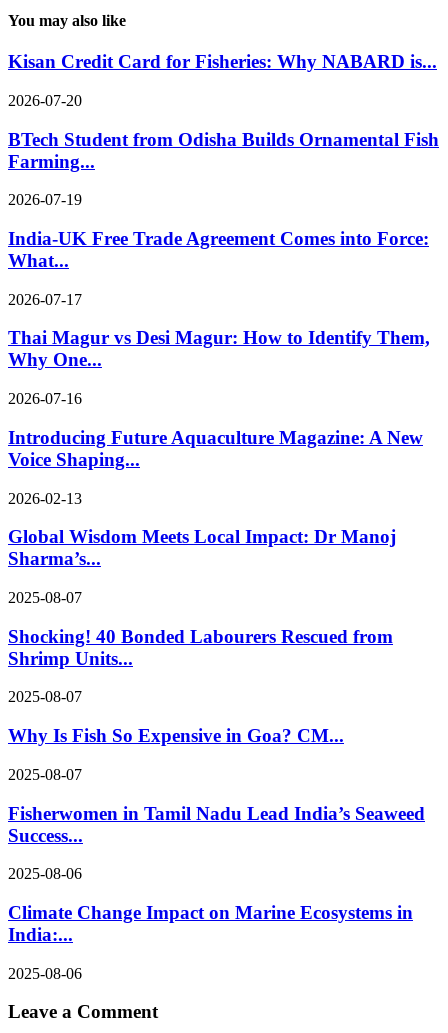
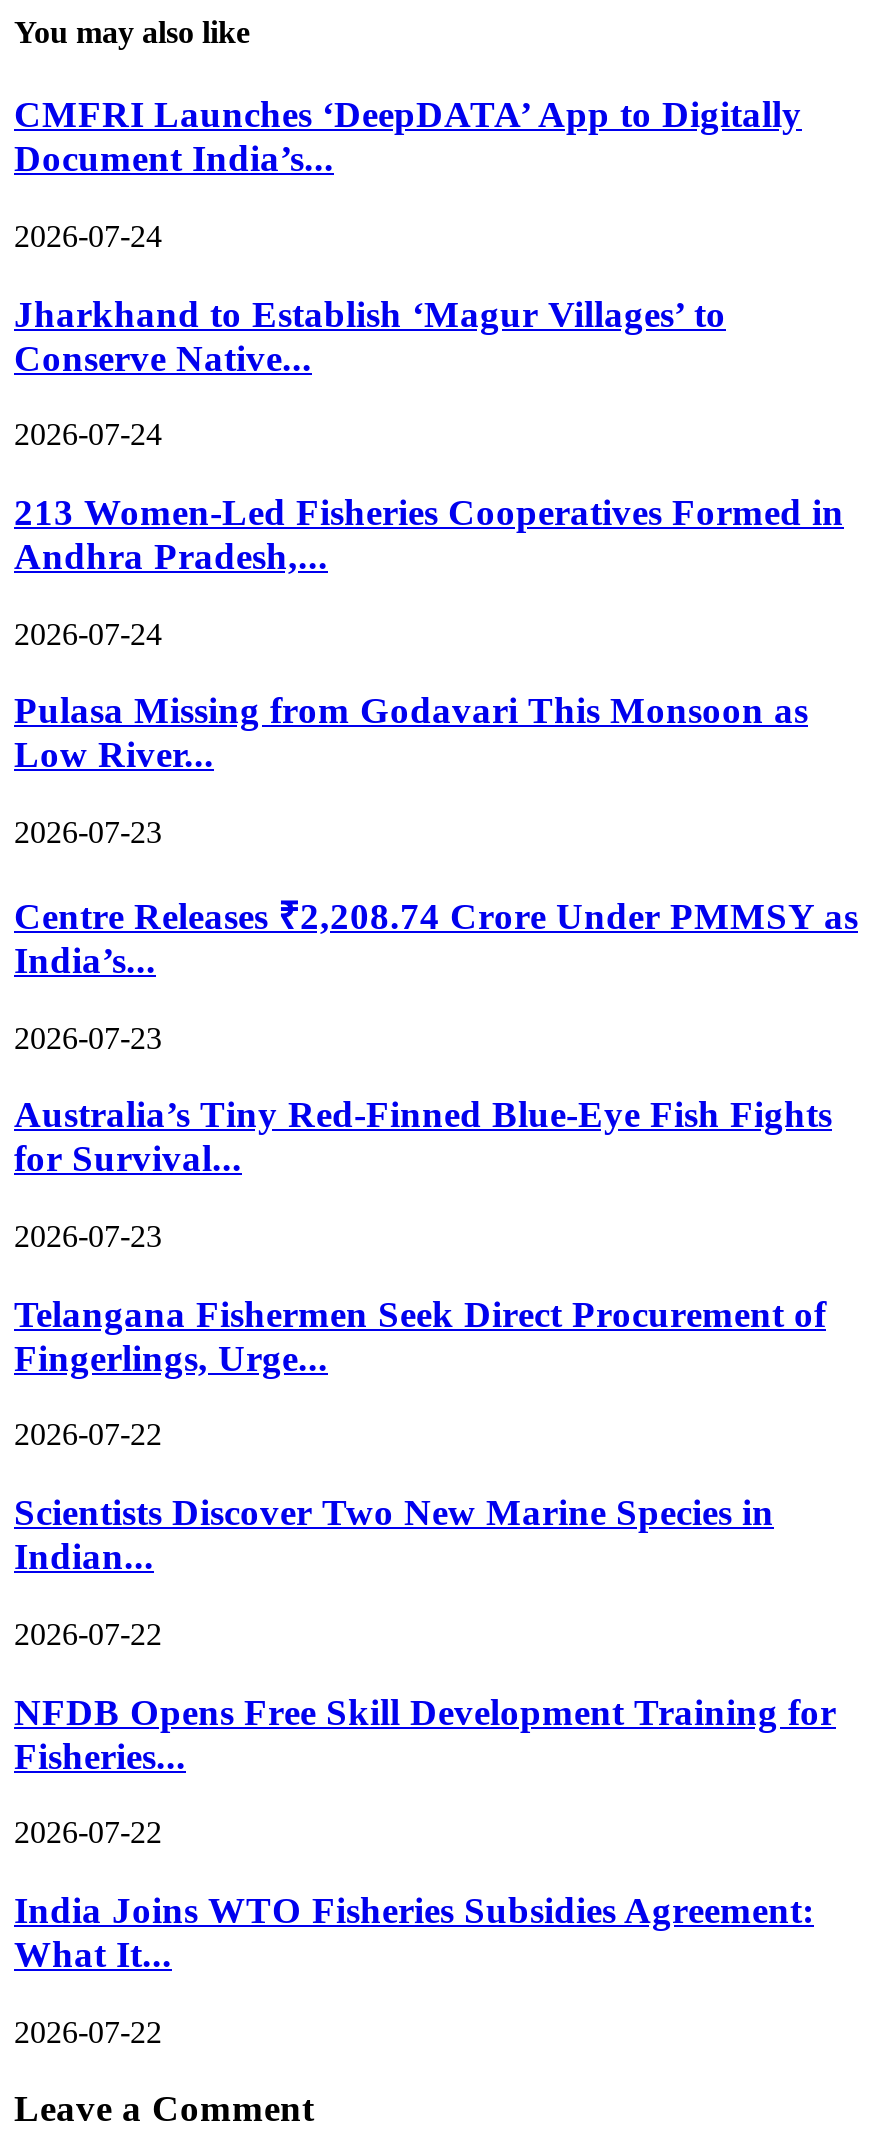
[8,51,437,72] Kisan Credit Card for Fisheries: Why NABARD is... -> [14,93,802,179] CMFRI Launches ‘DeepDATA’ App to Digitally | Document India’s...
[8,92,82,109] 2026-07-20 -> [14,219,162,253] 2026-07-24
[8,128,439,171] BTech Student from Odisha Builds Ornamental Fish | Farming... -> [14,292,726,378] Jharkhand to Establish ‘Magur Villages’ to | Conserve Native...
[8,191,82,208] 2026-07-19 -> [14,418,162,452] 2026-07-24
[8,228,429,271] India-UK Free Trade Agreement Comes into Force: | What... -> [14,491,844,577] 213 Women-Led Fisheries Cooperatives Formed in | Andhra Pradesh,...
[8,291,82,308] 2026-07-17 -> [14,616,162,650] 2026-07-24
[8,327,430,370] Thai Magur vs Desi Magur: How to Identify Them, | Why One... -> [14,690,808,776] Pulasa Missing from Godavari This Monsoon as | Low River...
[8,390,82,407] 2026-07-16 -> [14,815,162,849] 2026-07-23
[8,427,423,470] Introducing Future Aquaculture Magazine: A New | Voice Shaping... -> [14,895,858,981] Centre Releases ₹2,208.74 Crore Under PMMSY as | India’s...
[8,490,82,507] 2026-02-13 -> [14,1020,162,1054] 2026-07-23
[8,526,396,569] Global Wisdom Meets Local Impact: Dr Manoj | Sharma’s... -> [14,1094,832,1180] Australia’s Tiny Red-Finned Blue-Eye Fish Fights | for Survival...
[8,589,82,606] 2025-08-07 -> [14,1219,162,1253] 2026-07-23
[8,626,393,669] Shocking! 40 Bonded Labourers Rescued from | Shrimp Units... -> [14,1292,826,1378] Telangana Fishermen Seek Direct Procurement of | Fingerlings, Urge...
[8,688,82,705] 2025-08-07 -> [14,1418,162,1452] 2026-07-22
[8,725,344,746] Why Is Fish So Expensive in Goa? CM... -> [14,1491,774,1577] Scientists Discover Two New Marine Species in | Indian...
[8,766,82,783] 2025-08-07 -> [14,1617,162,1651] 2026-07-22
[8,803,425,846] Fisherwomen in Tamil Nadu Lead India’s Seaweed | Success... -> [14,1690,836,1776] NFDB Opens Free Skill Development Training for | Fisheries...
[8,865,82,882] 2025-08-06 -> [14,1816,162,1850] 2026-07-22
[8,902,413,945] Climate Change Impact on Marine Ecosystems in | India:... -> [14,1889,814,1975] India Joins WTO Fisheries Subsidies Agreement: | What It...
[8,965,82,982] 2025-08-06 -> [14,2015,162,2049] 2026-07-22

